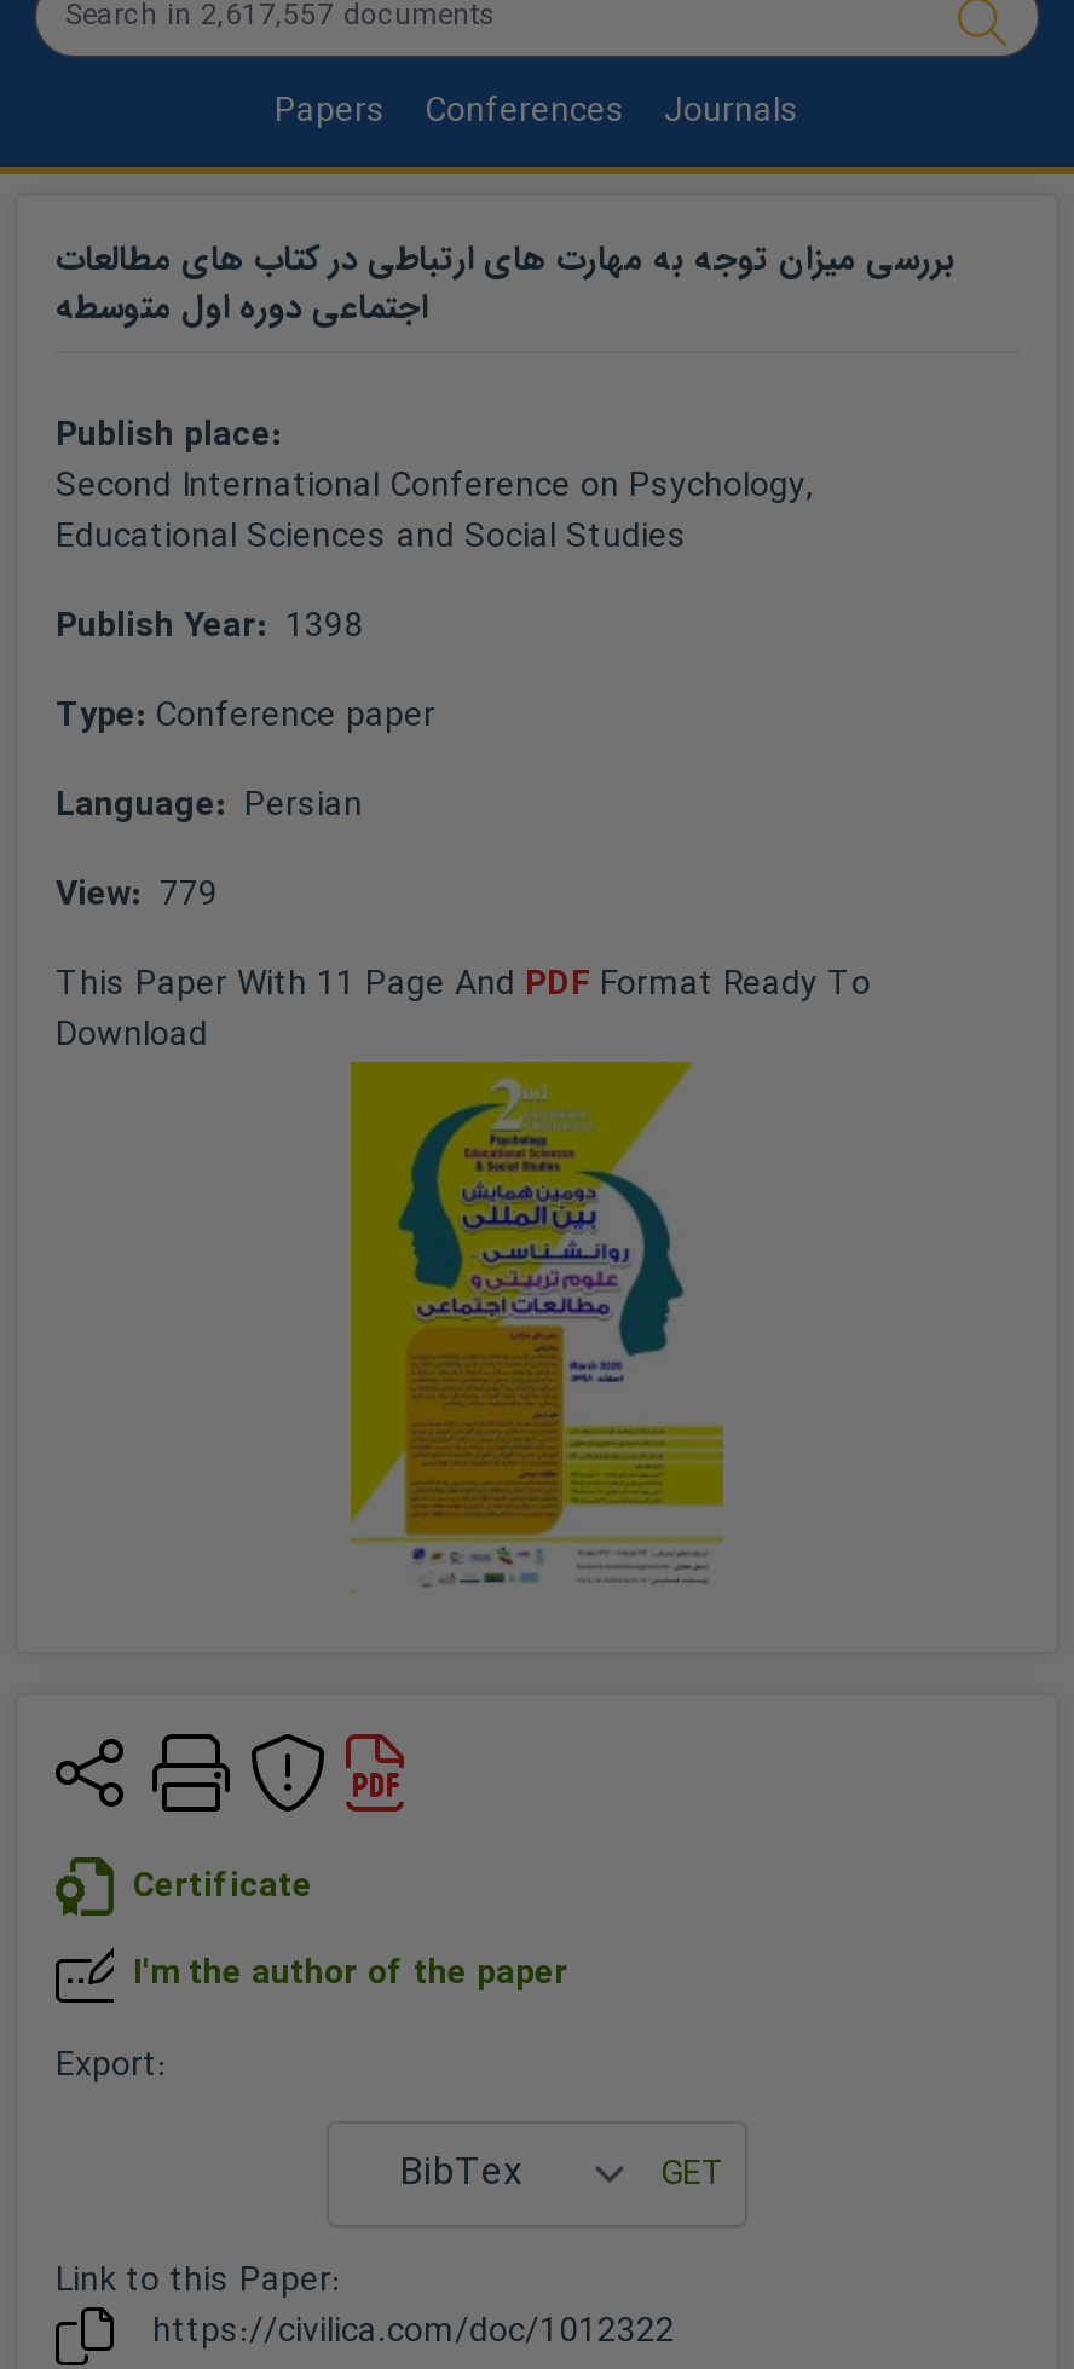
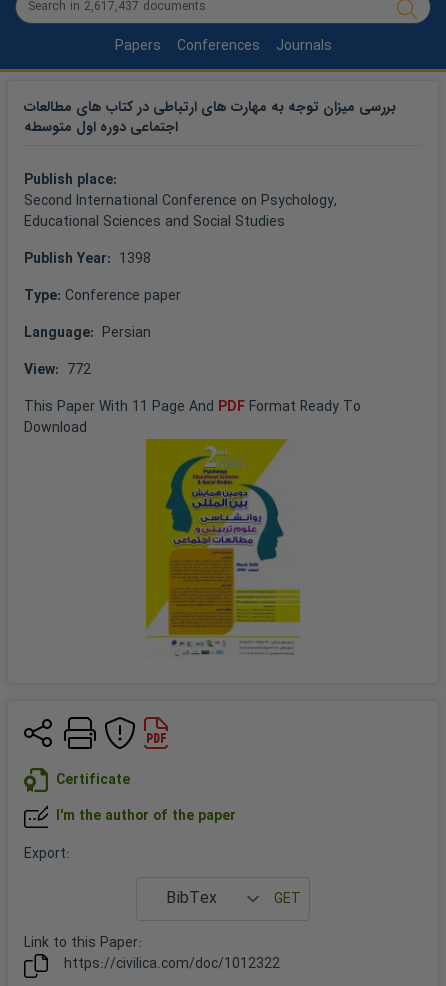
[56,868,218,921] View: 779 -> [24,359,91,381] View: 772

